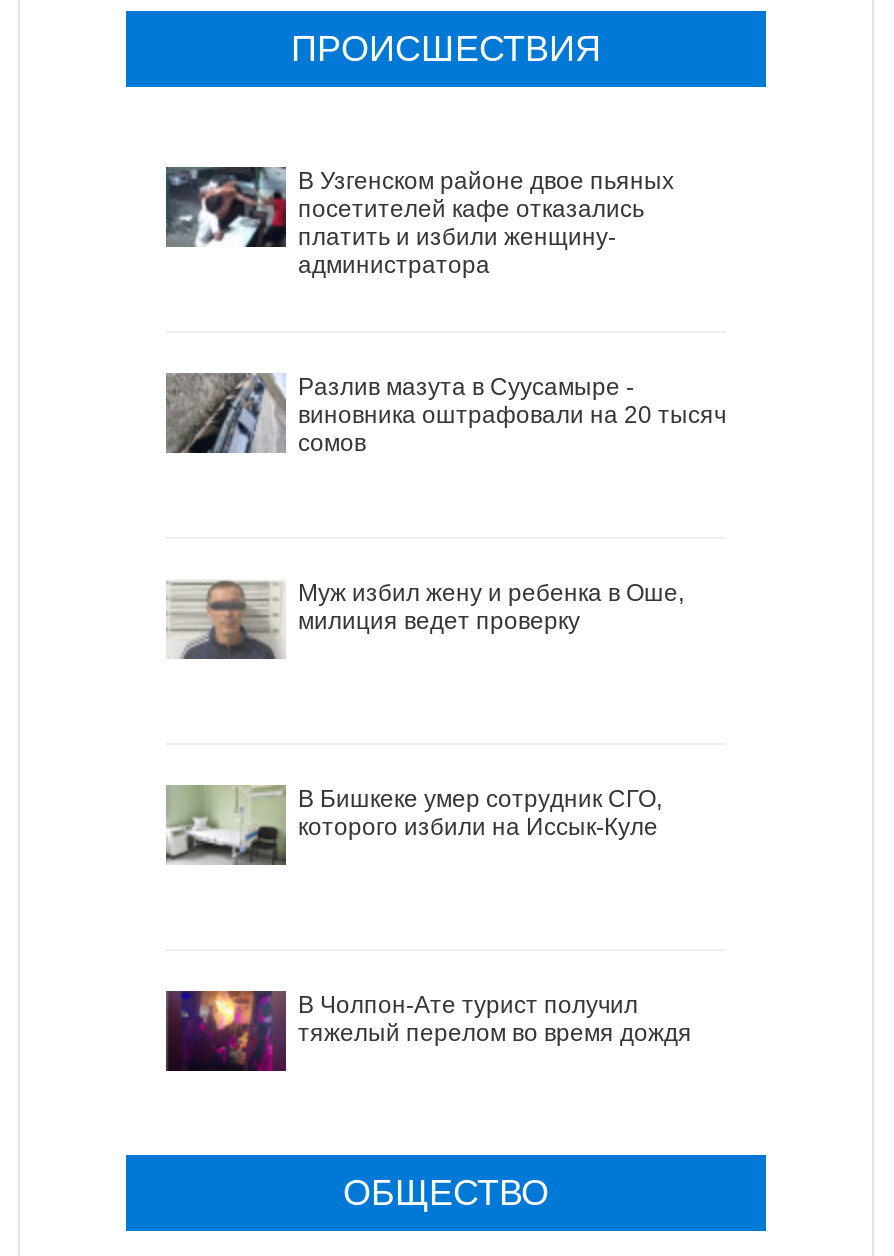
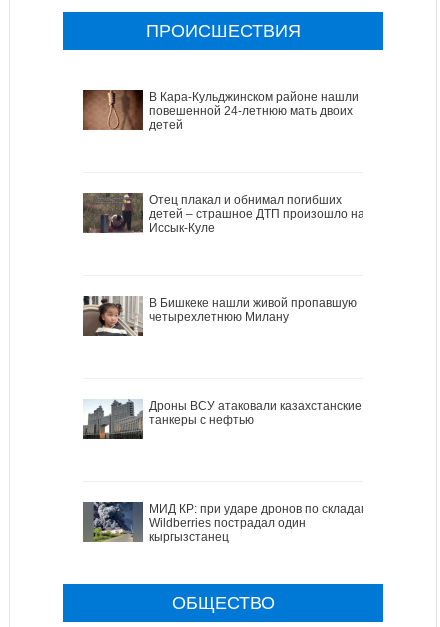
[166,167,674,279] [image] | В Узгенском районе двое пьяных | посетителей кафе отказались | платить и избили женщину- | администратора -> [83,90,359,132] [image] | В Кара-Кульджинском районе нашли | повешенной 24-летнюю мать двоих | детей
[166,373,726,457] [image] | Разлив мазута в Суусамыре - | виновника оштрафовали на 20 тысяч | сомов -> [84,193,365,235] [image] | Отец плакал и обнимал погибших | детей – страшное ДТП произошло на | Иссык-Куле
[166,579,684,659] [image] | Муж избил жену и ребенка в Оше, | милиция ведет проверку -> [82,295,357,337] [image] | В Бишкеке нашли живой пропавшую | четырехлетнюю Милану
[166,785,662,865] [image] | В Бишкеке умер сотрудник СГО, | которого избили на Иссык-Куле -> [83,399,362,440] [image] | Дроны ВСУ атаковали казахстанские | танкеры с нефтью
[168,989,692,1073] [image] | В Чолпон-Ате турист получил | тяжелый перелом во время дождя -> [83,501,369,544] [image] | МИД КР: при ударе дронов по складам | Wildberries пострадал один | кыргызстанец

